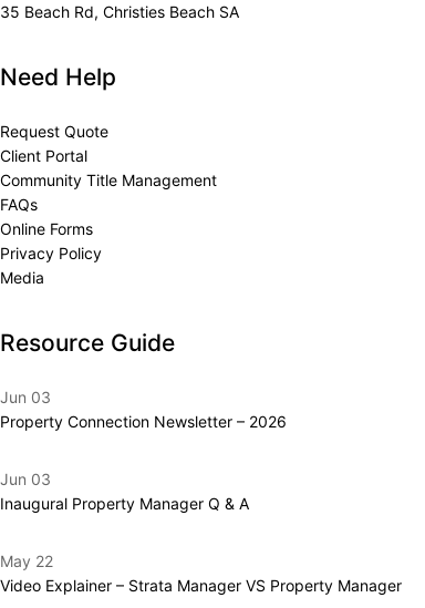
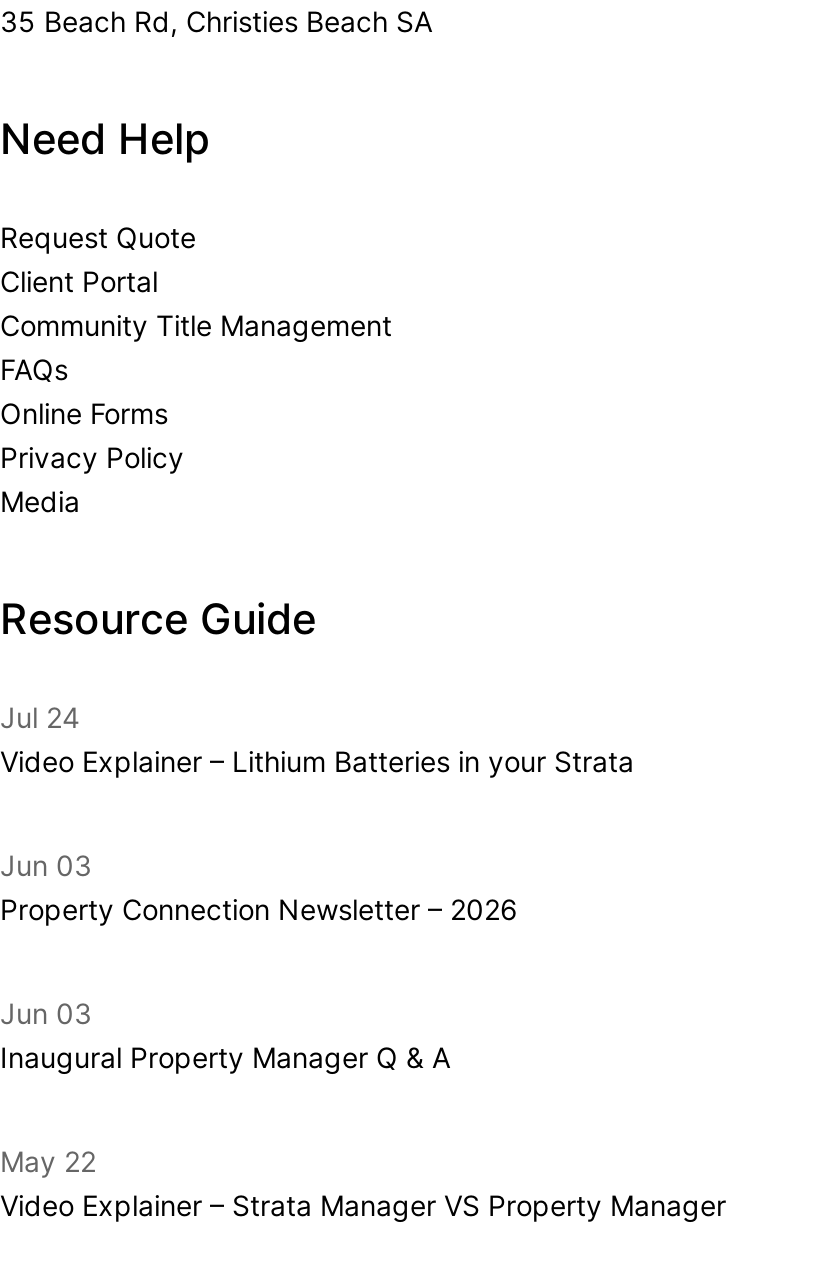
none -> [0,701,634,779] Jul 24 | Video Explainer – Lithium Batteries in your Strata

